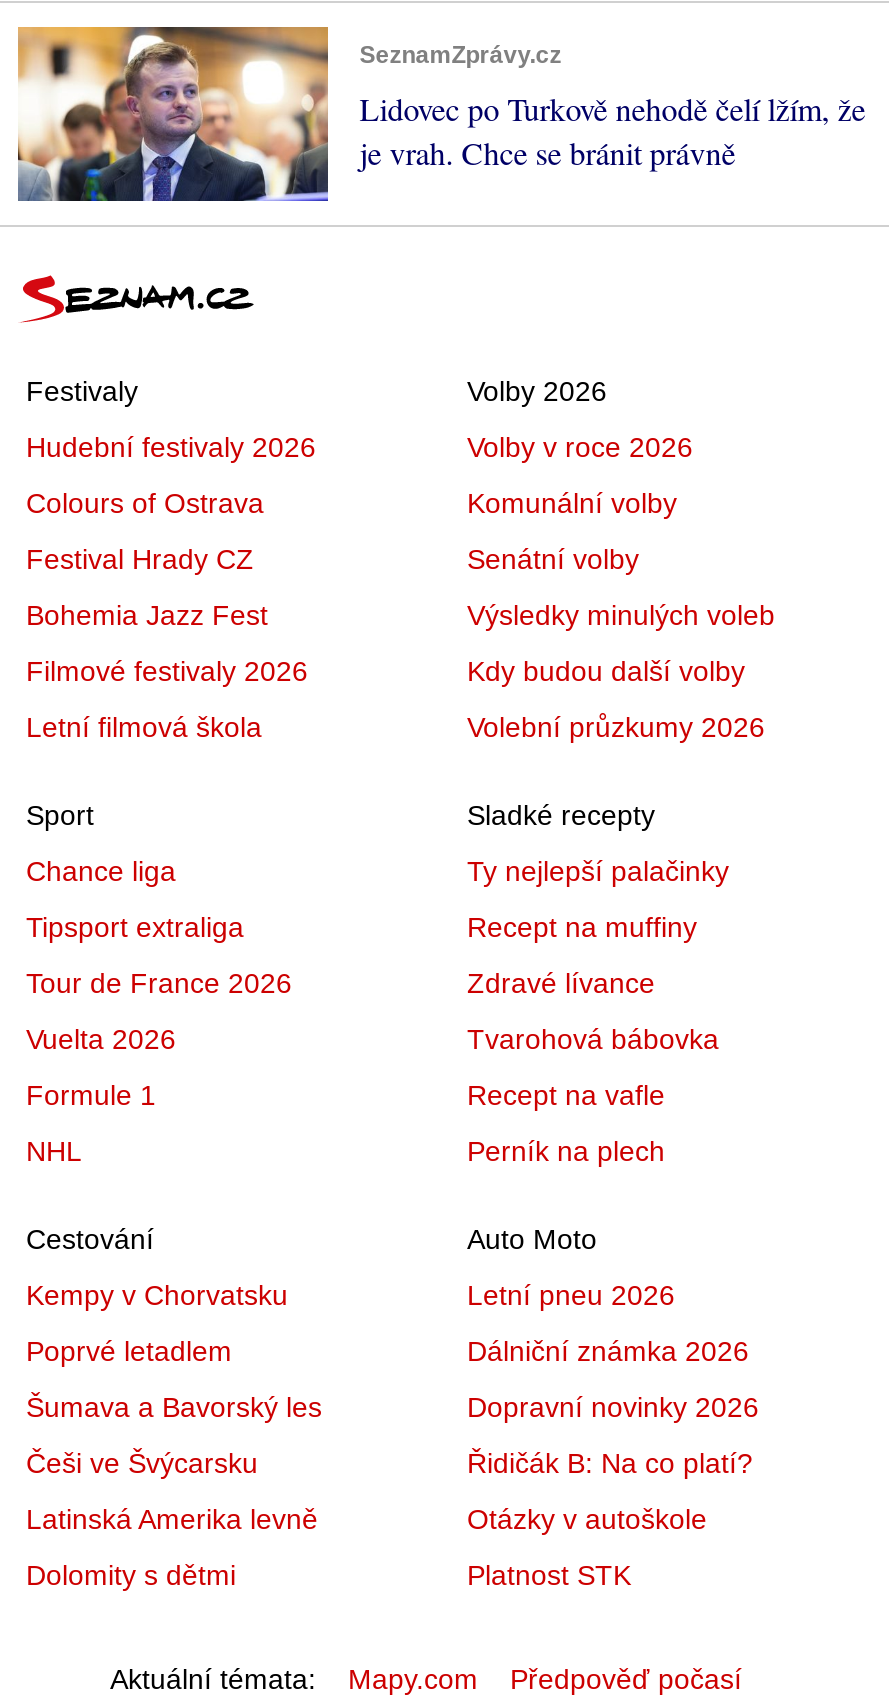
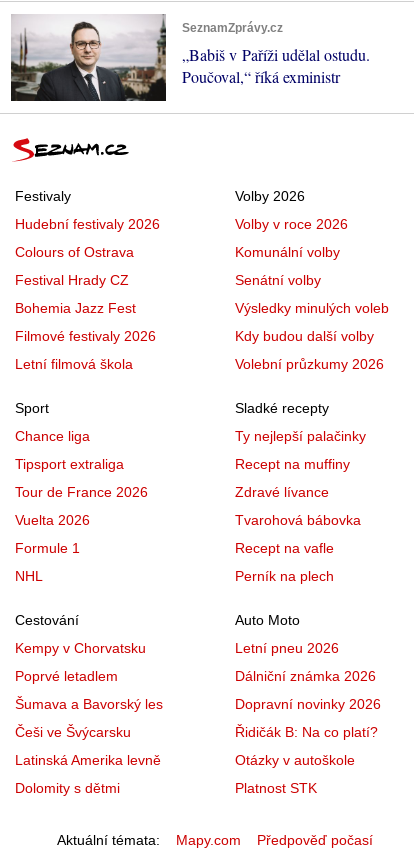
[16,24,865,204] [image] | Lidovec po Turkově nehodě čelí lžím, že | je vrah. Chce se bránit právně -> [10,13,370,102] [image] | „Babiš v Paříži udělal ostudu. | Poučoval,“ říká exministr

